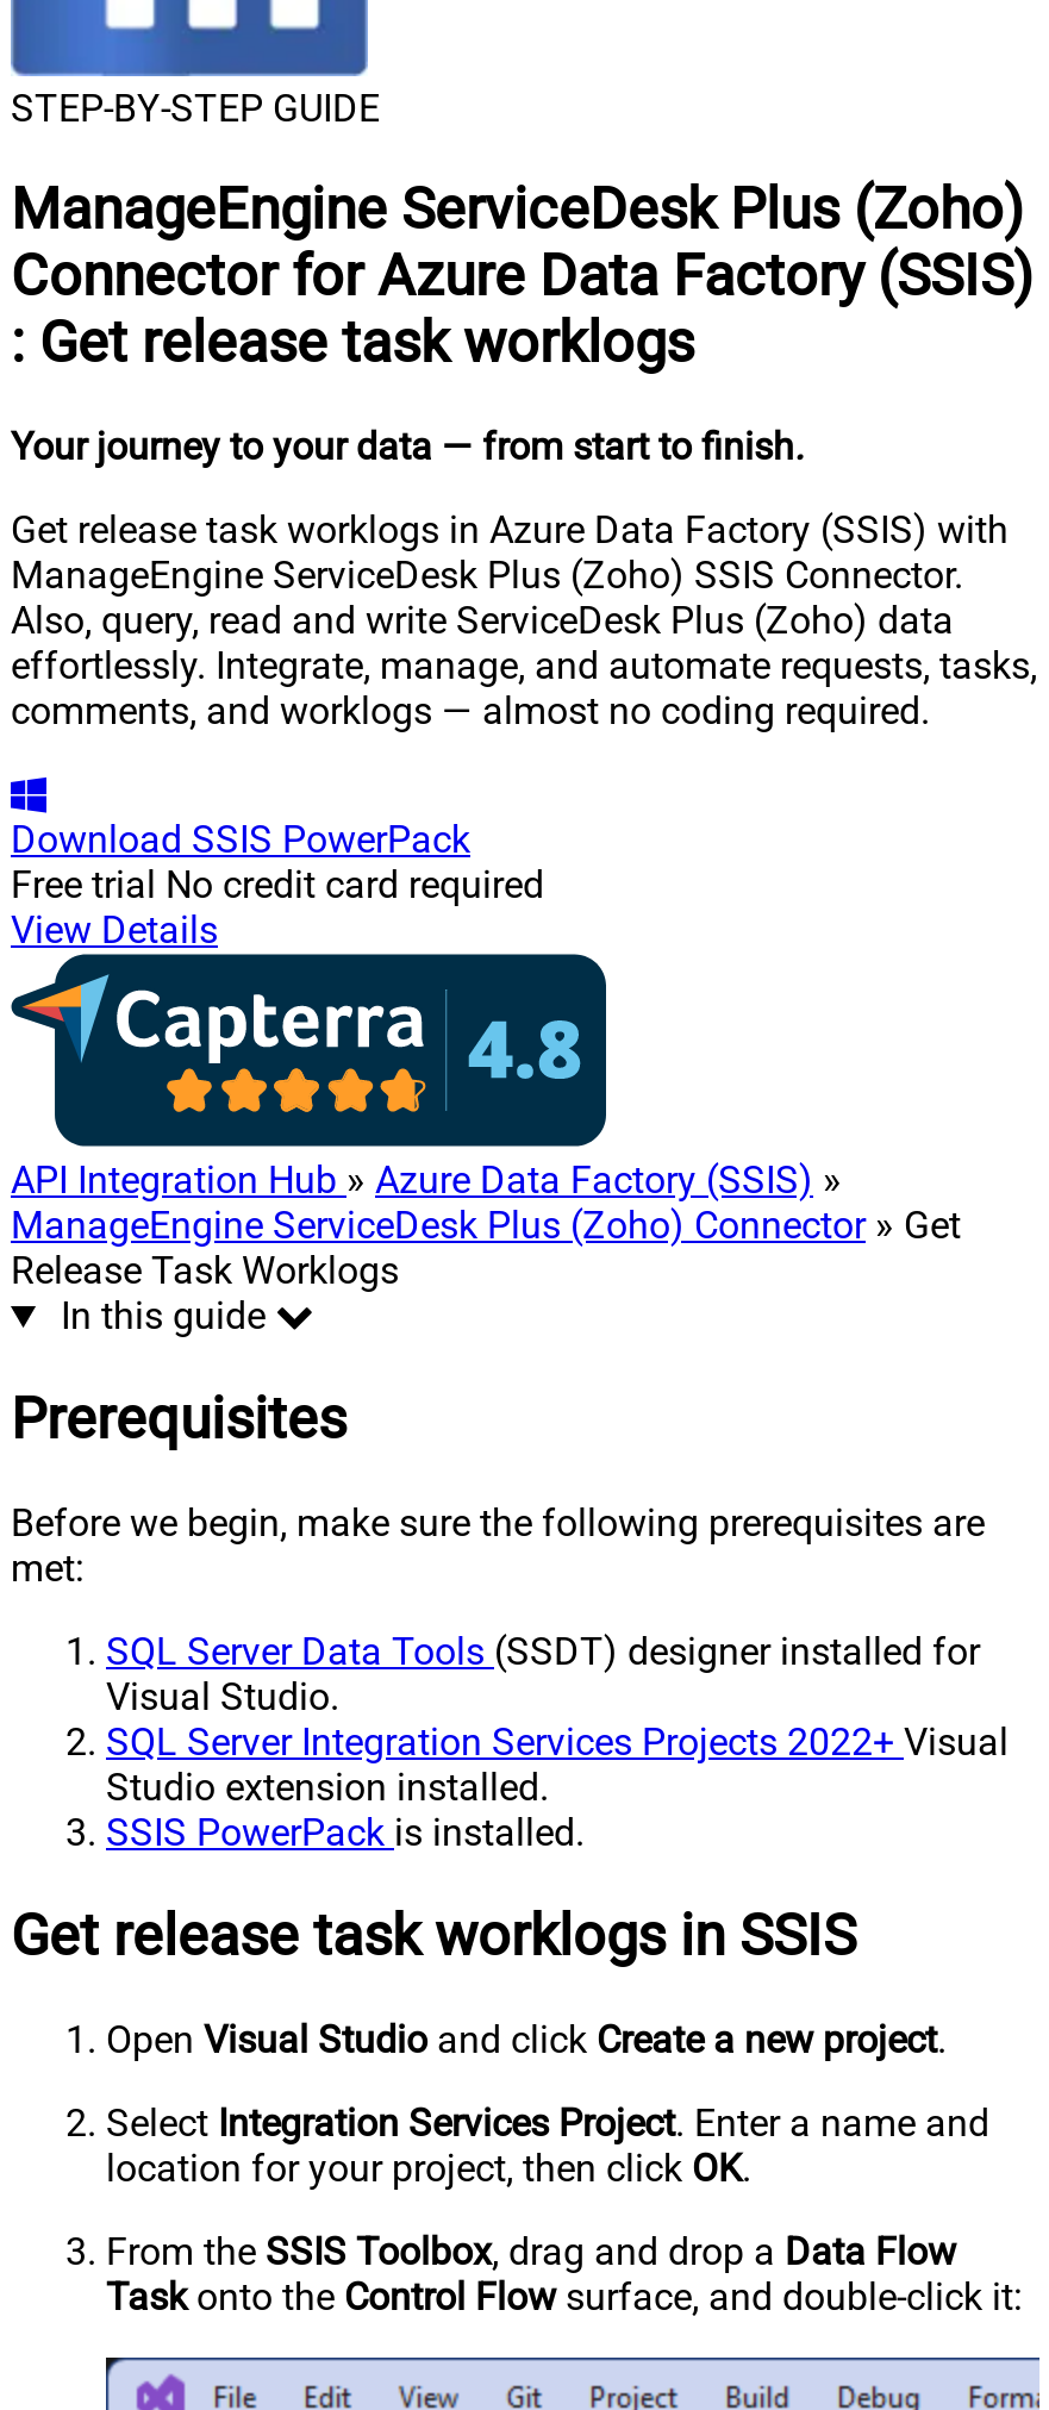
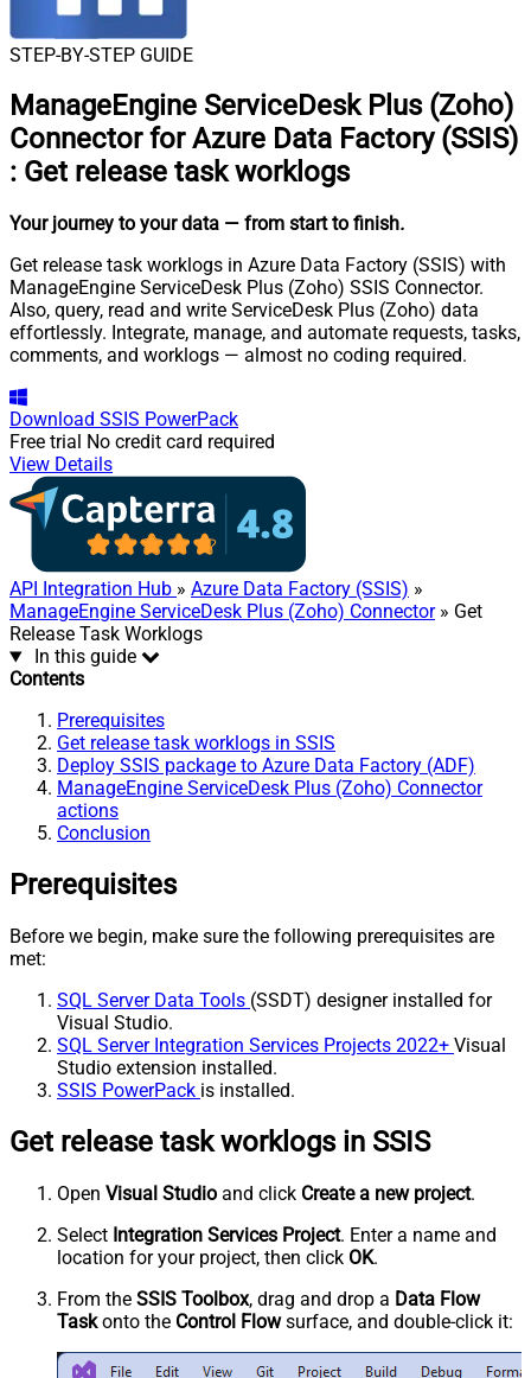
none -> [9,668,482,845] Contents | Prerequisites | Get release task worklogs in SSIS | Deploy SSIS package to Azure Data Factory (ADF) | ManageEngine ServiceDesk Plus (Zoho) Connector | actions | Conclusion

